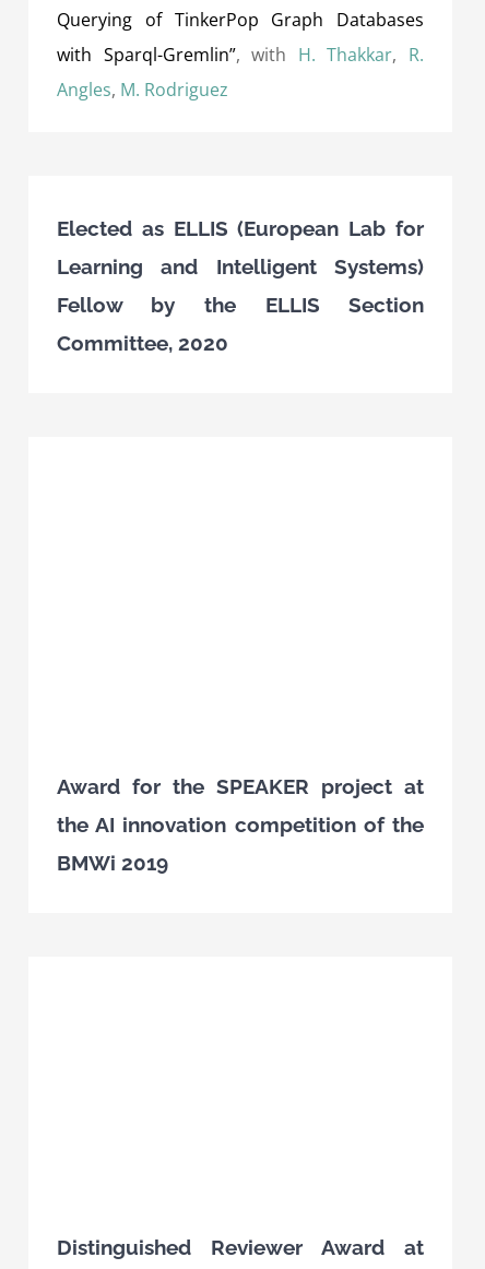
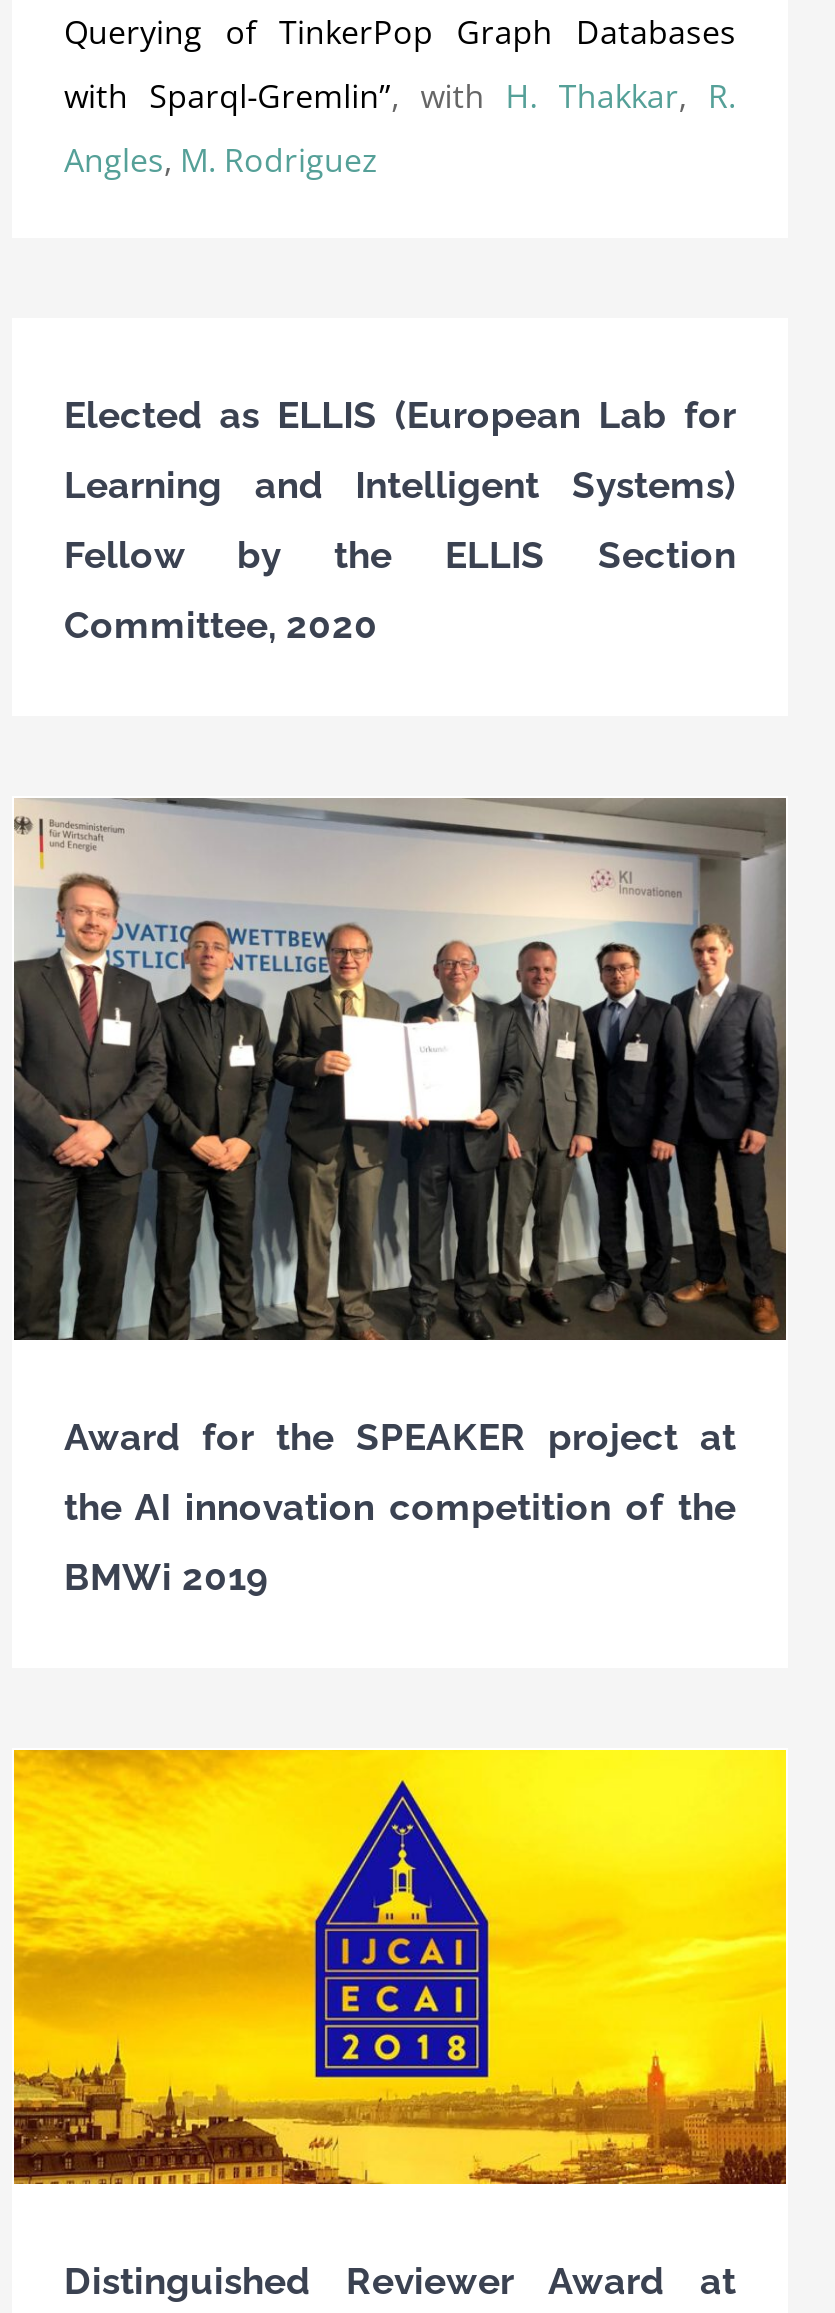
none -> [12,796,788,1342] [image]
none -> [12,1748,788,2186] [image]

